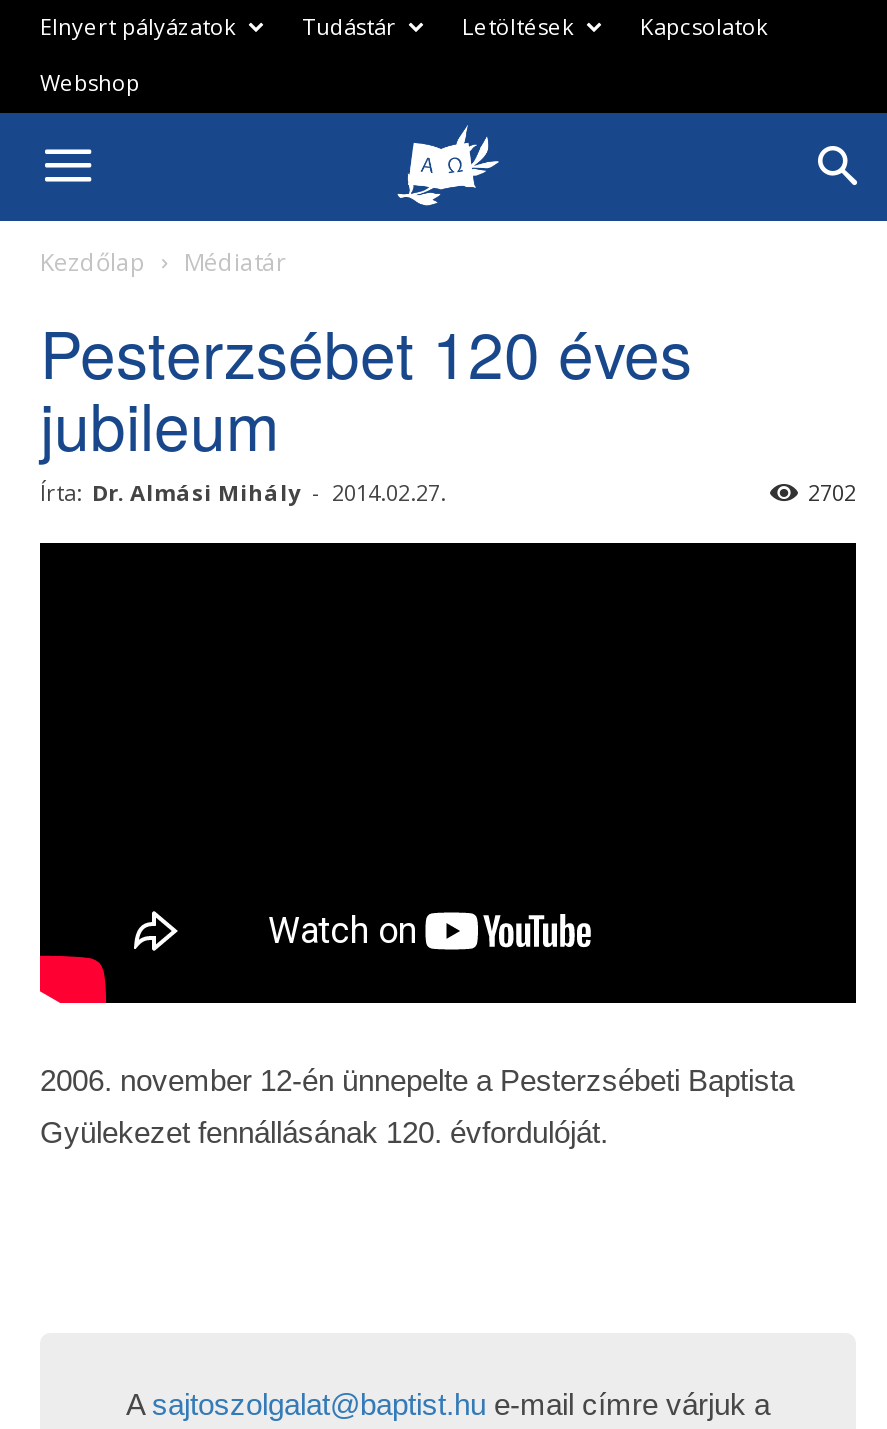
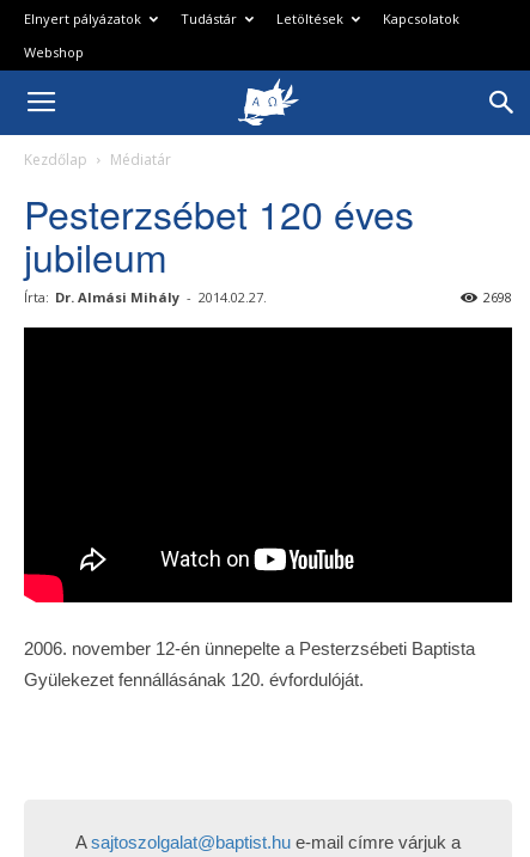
[808,477,856,507] 2702 -> [483,288,512,306] 2698

